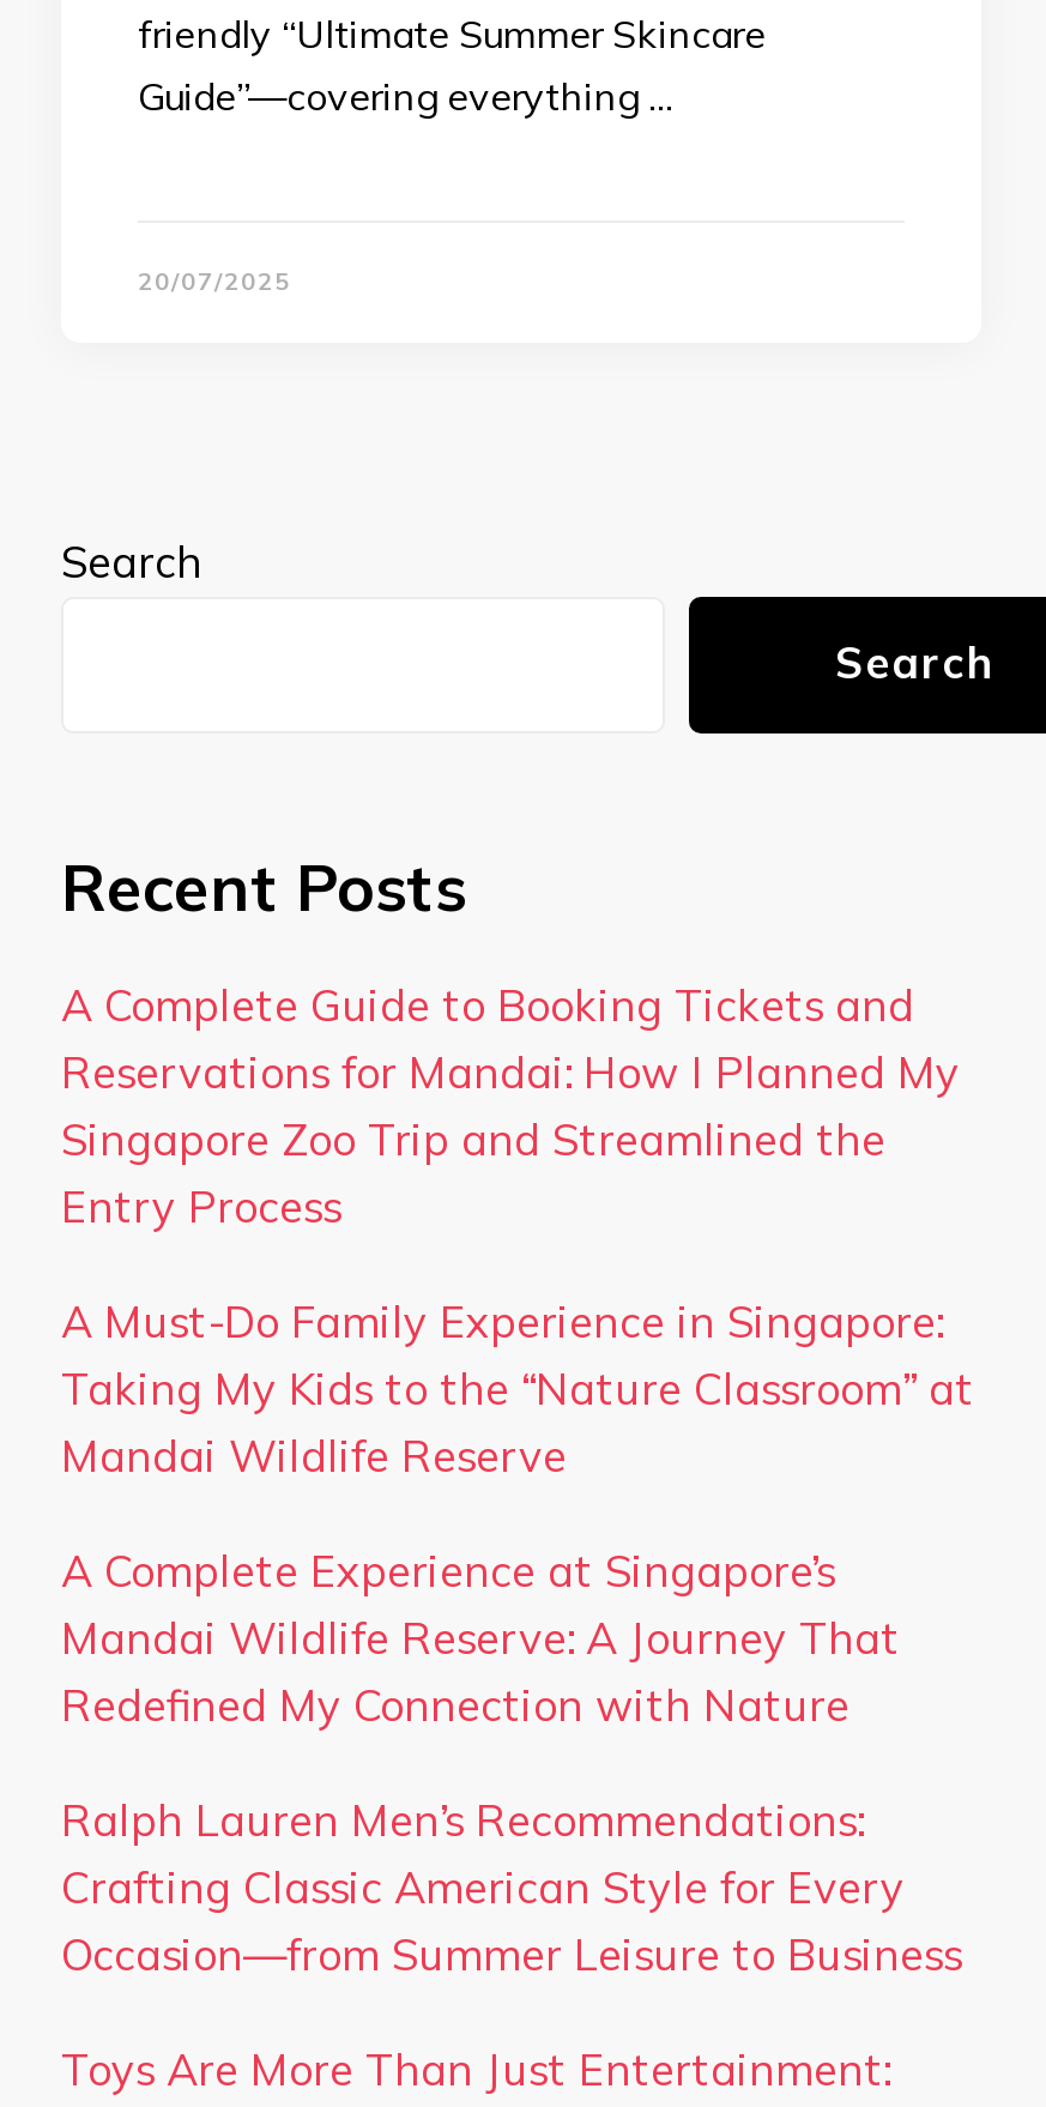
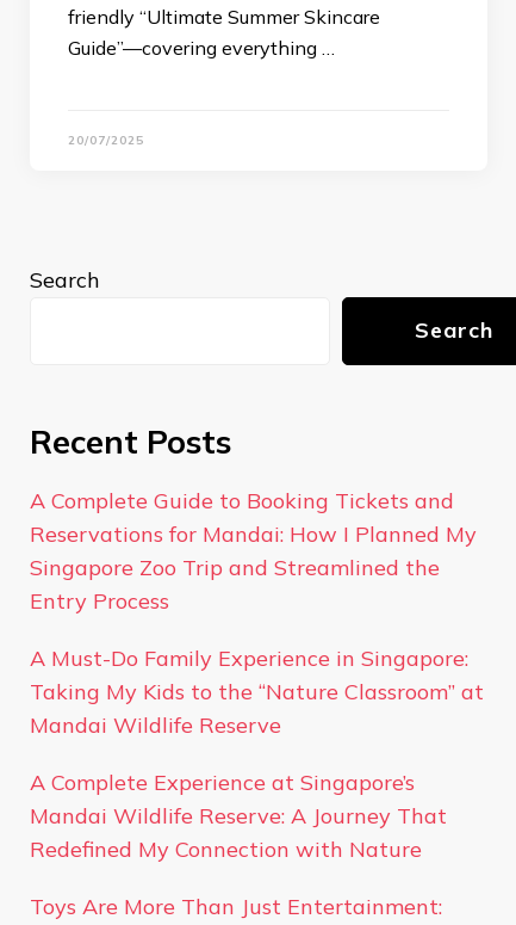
[61,1794,962,1983] Ralph Lauren Men’s Recommendations: | Crafting Classic American Style for Every | Occasion—from Summer Leisure to Business -> none

